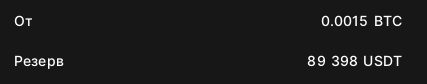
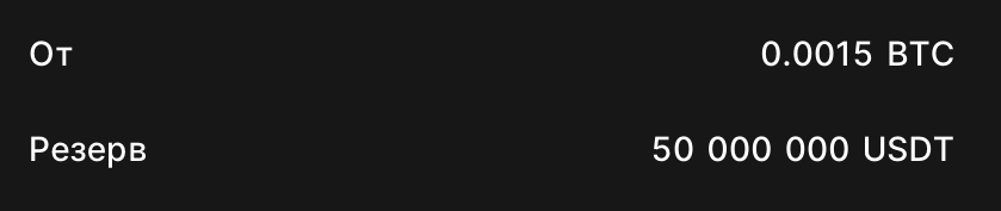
[307,52,402,69] 89 398 USDT -> [651,128,954,168] 50 000 000 USDT

